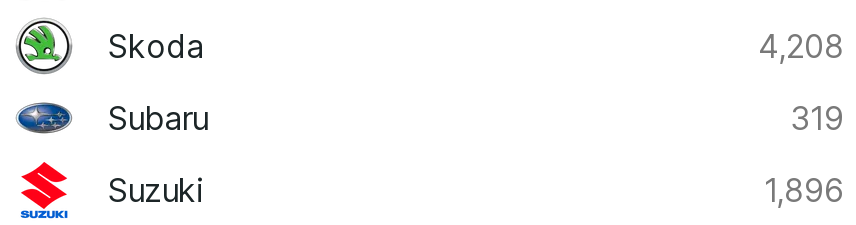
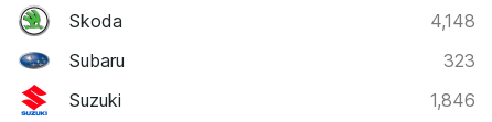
[758,25,844,65] 4,208 -> [430,9,475,31] 4,148
[790,97,844,137] 319 -> [443,49,475,71] 323
[764,169,844,209] 1,896 -> [430,88,475,110] 1,846

